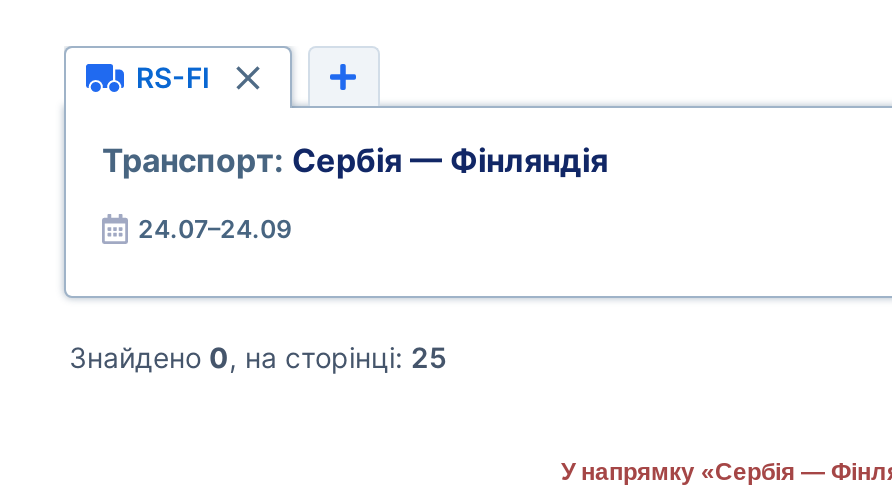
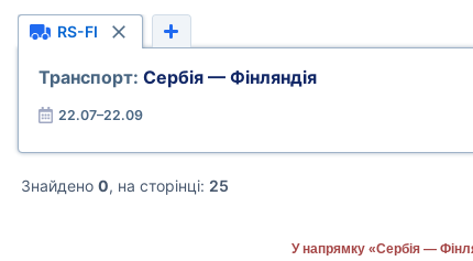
[138,214,292,244] 24.07–24.09 -> [58,107,143,123] 22.07–22.09

